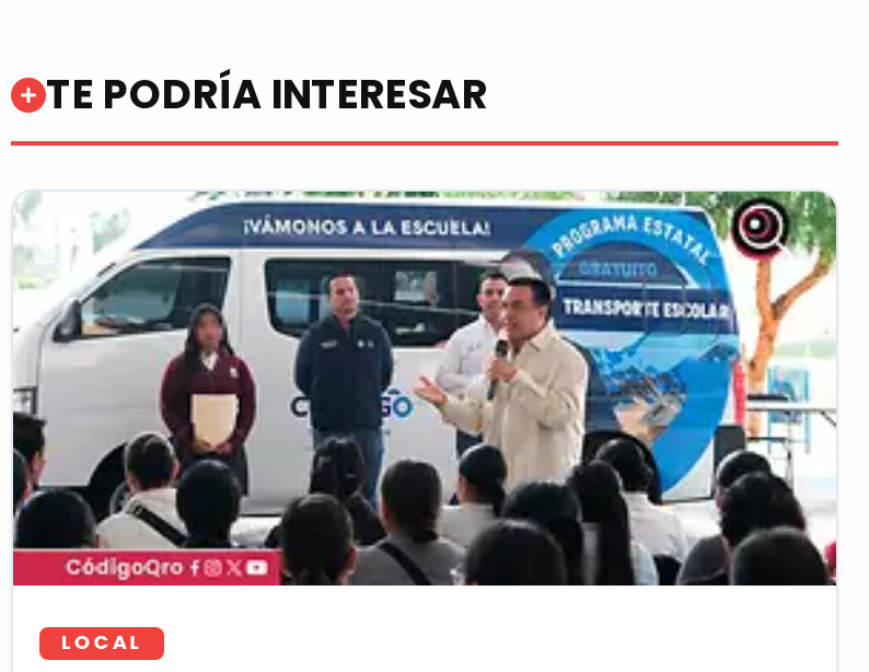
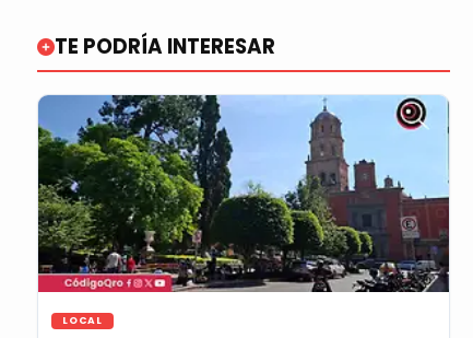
[11,189,838,588] [image] -> [37,94,450,292] [image]

